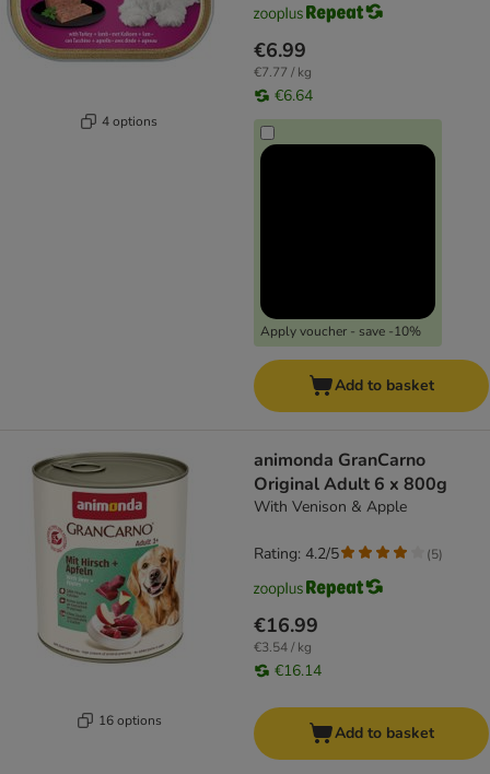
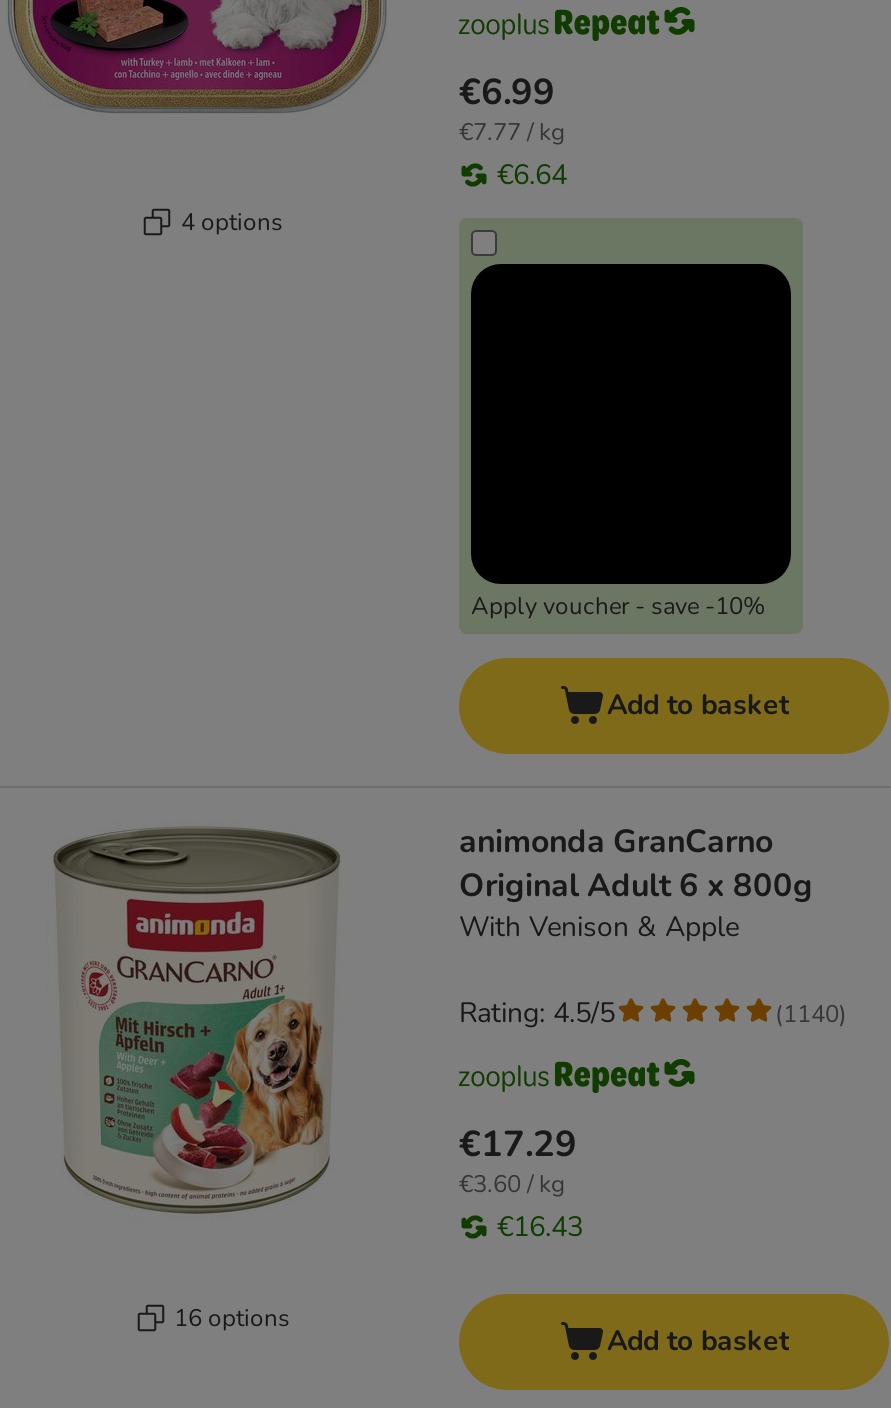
[254,543,339,564] Rating: 4.2/5 -> [459,994,615,1032] Rating: 4.5/5
[427,545,443,563] (5) -> [775,997,847,1029] (1140)
[254,612,318,639] €16.99 -> [459,1120,577,1168] €17.29
[254,639,312,656] €3.54 / kg -> [459,1168,565,1200] €3.60 / kg
[275,660,322,681] €16.14 -> [497,1208,583,1246] €16.43

